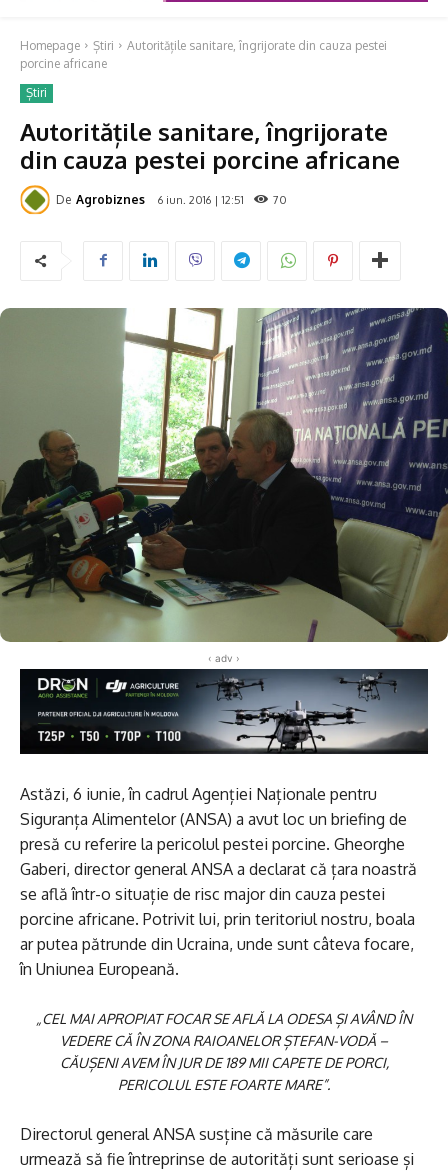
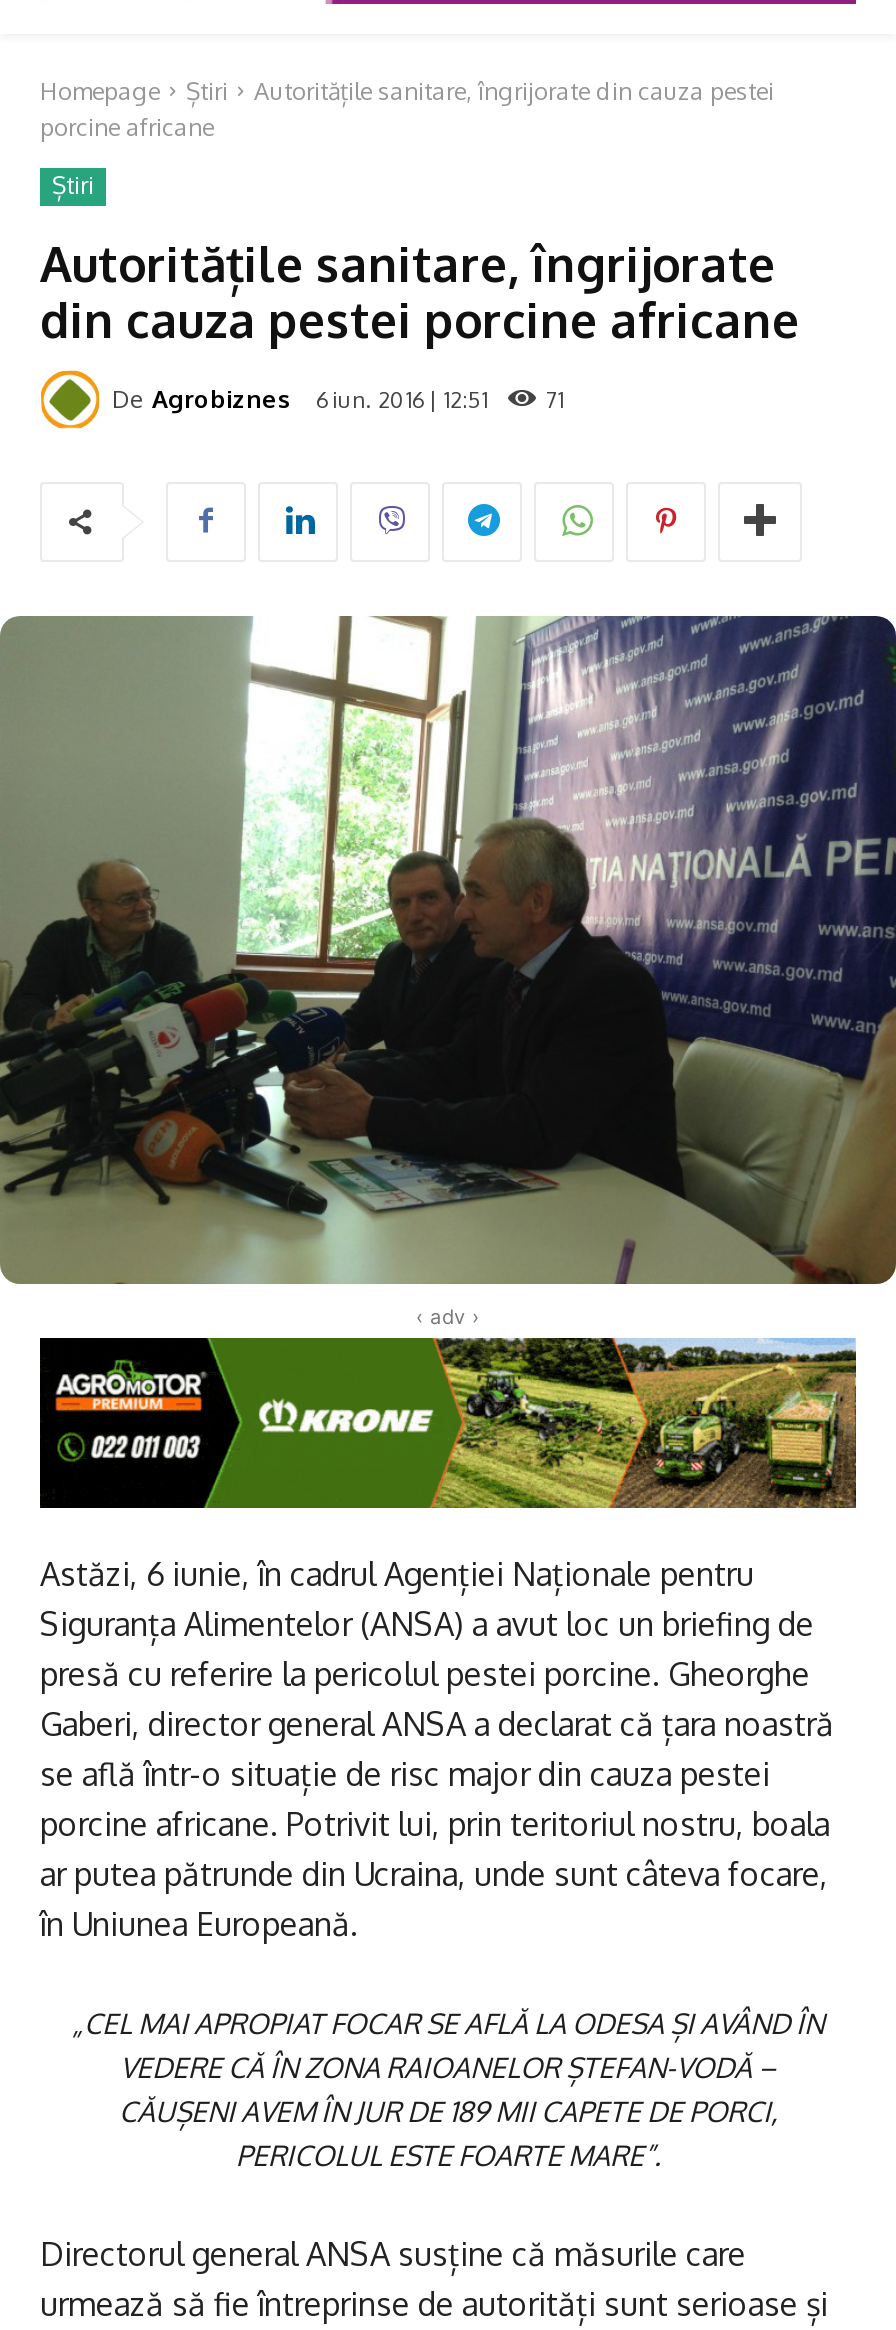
[273,193,287,207] 70 -> [546,386,564,414] 71
[29,668,429,755] [image] -> [54,1336,858,1510] [image]

